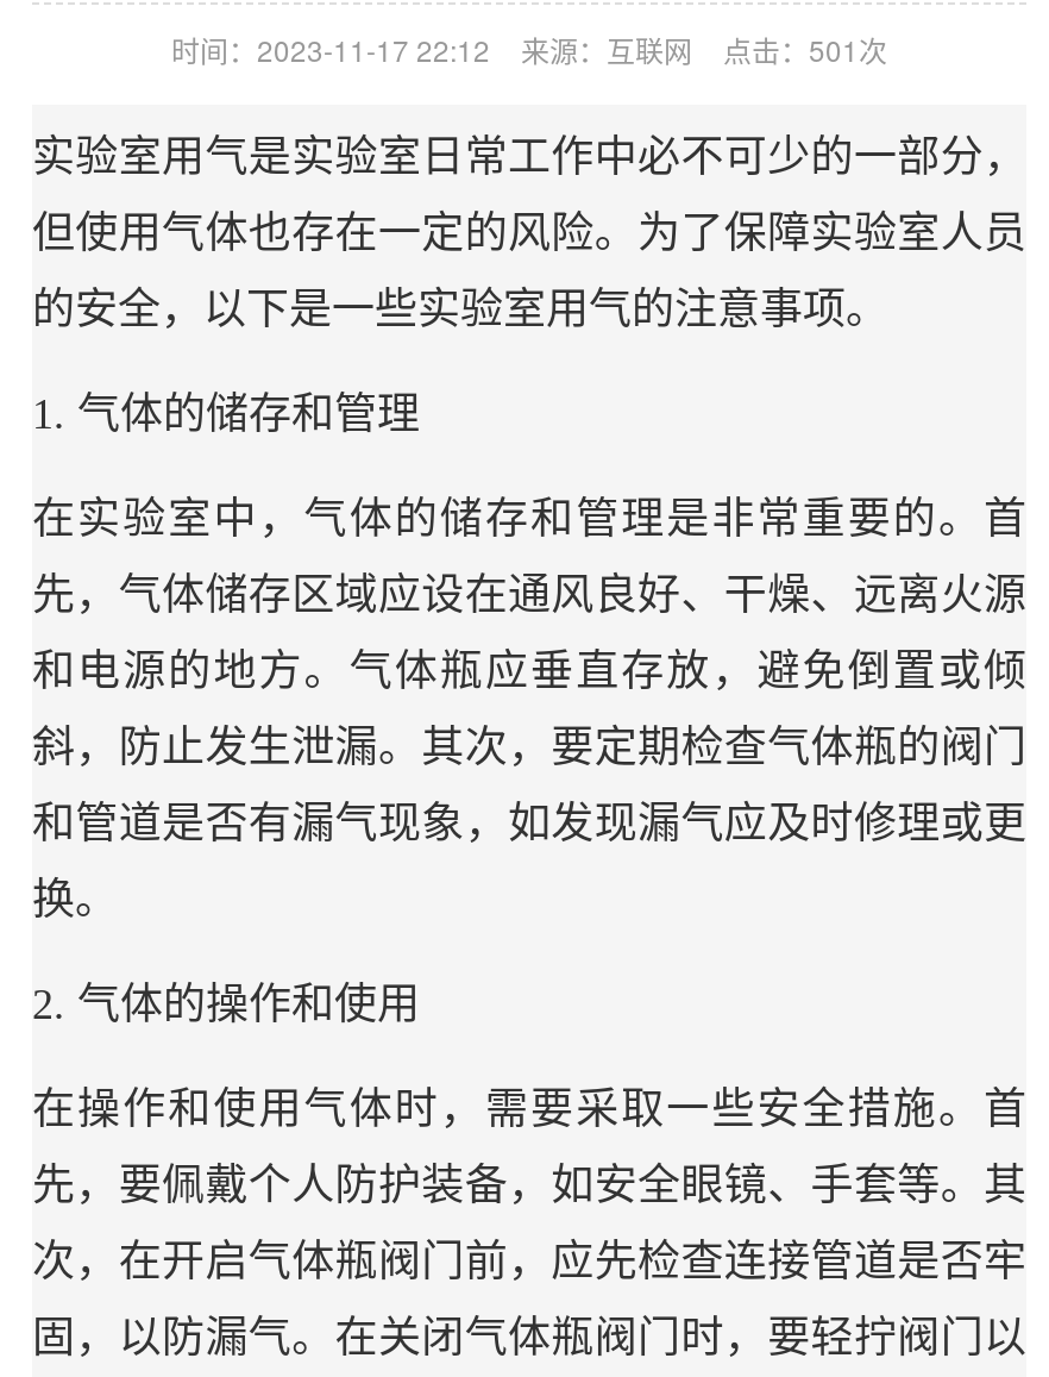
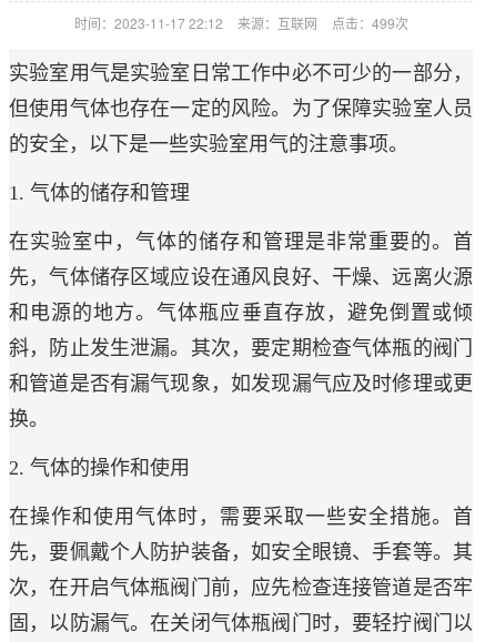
[171,29,887,69] 时间：2023-11-17 22:12 来源：互联网 点击：501次 -> [74,13,408,32] 时间：2023-11-17 22:12 来源：互联网 点击：499次

